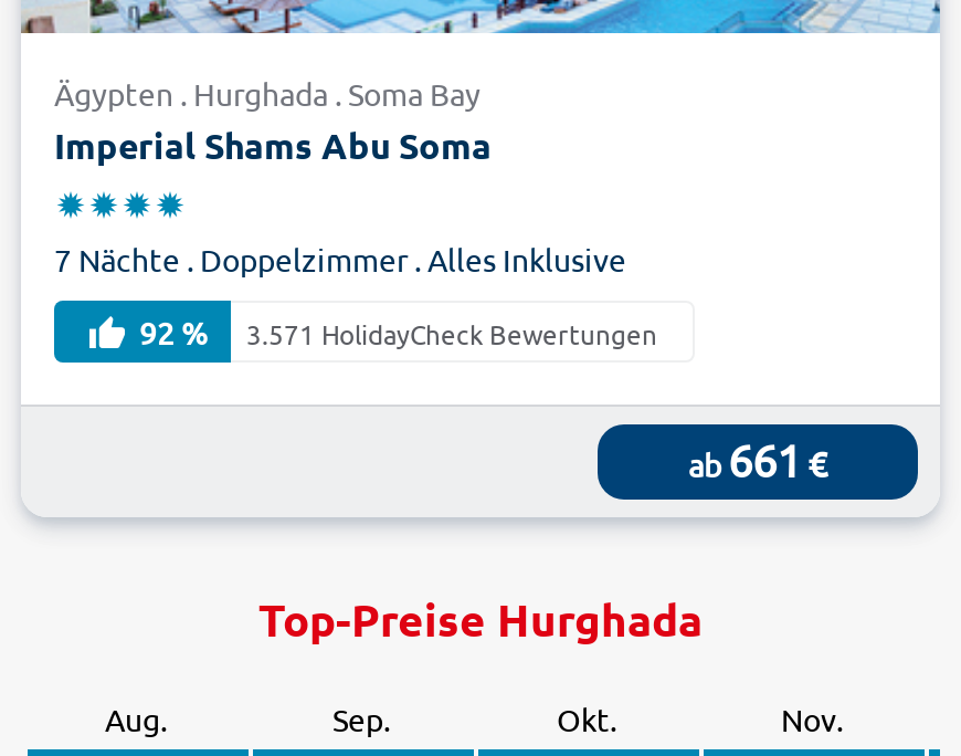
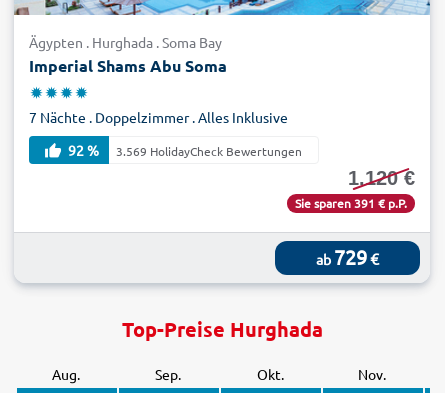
[246,316,657,351] 3.571 HolidayCheck Bewertungen -> [116,143,415,211] 3.569 HolidayCheck Bewertungen | 1.120 € | Sie sparen 391 € p.P.
[688,431,827,486] ab661 € -> [316,244,379,269] ab729 €

